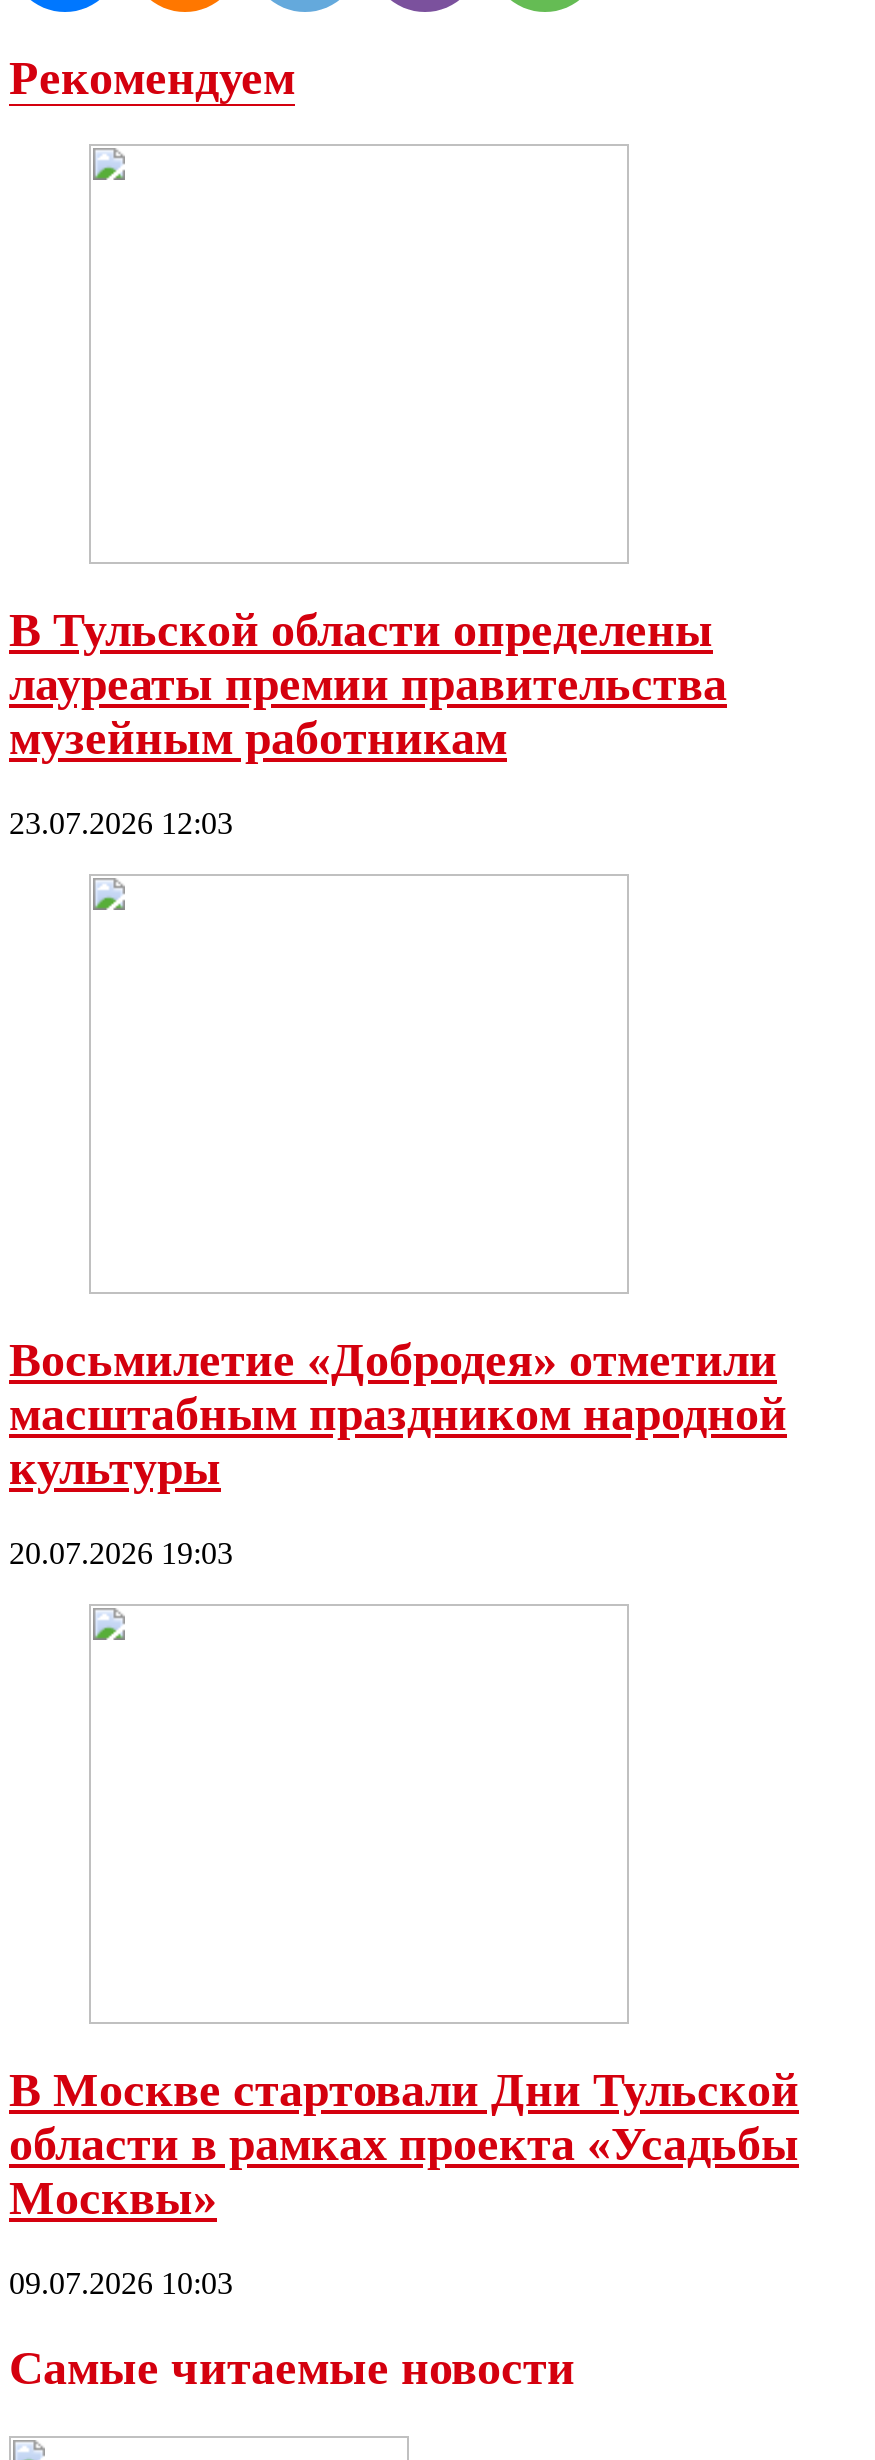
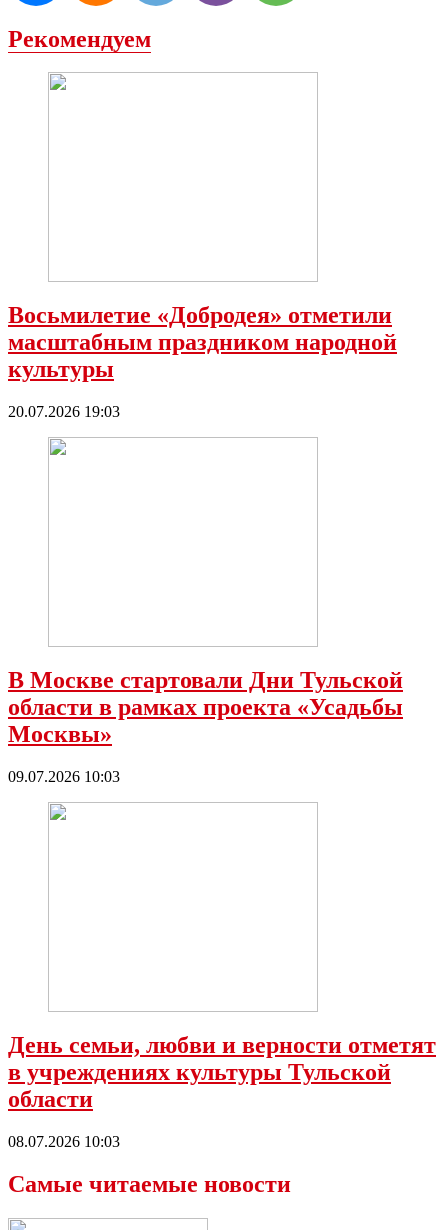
[9,605,727,840] В Тульской области определены | лауреаты премии правительства | музейным работникам | 23.07.2026 12:03 -> none
moved [9,1334,799,2300] -> [8,302,403,785]: Восьмилетие «Добродея» отметили | масштабным праздником народной | культуры | 20.07.2026 19:03 | В Москве стартовали Дни Тульской | области в рамках проекта «Усадьбы | Москвы» | 09.07.2026 10:03
none -> [8,1032,436,1150] День семьи, любви и верности отметят | в учреждениях культуры Тульской | области | 08.07.2026 10:03

